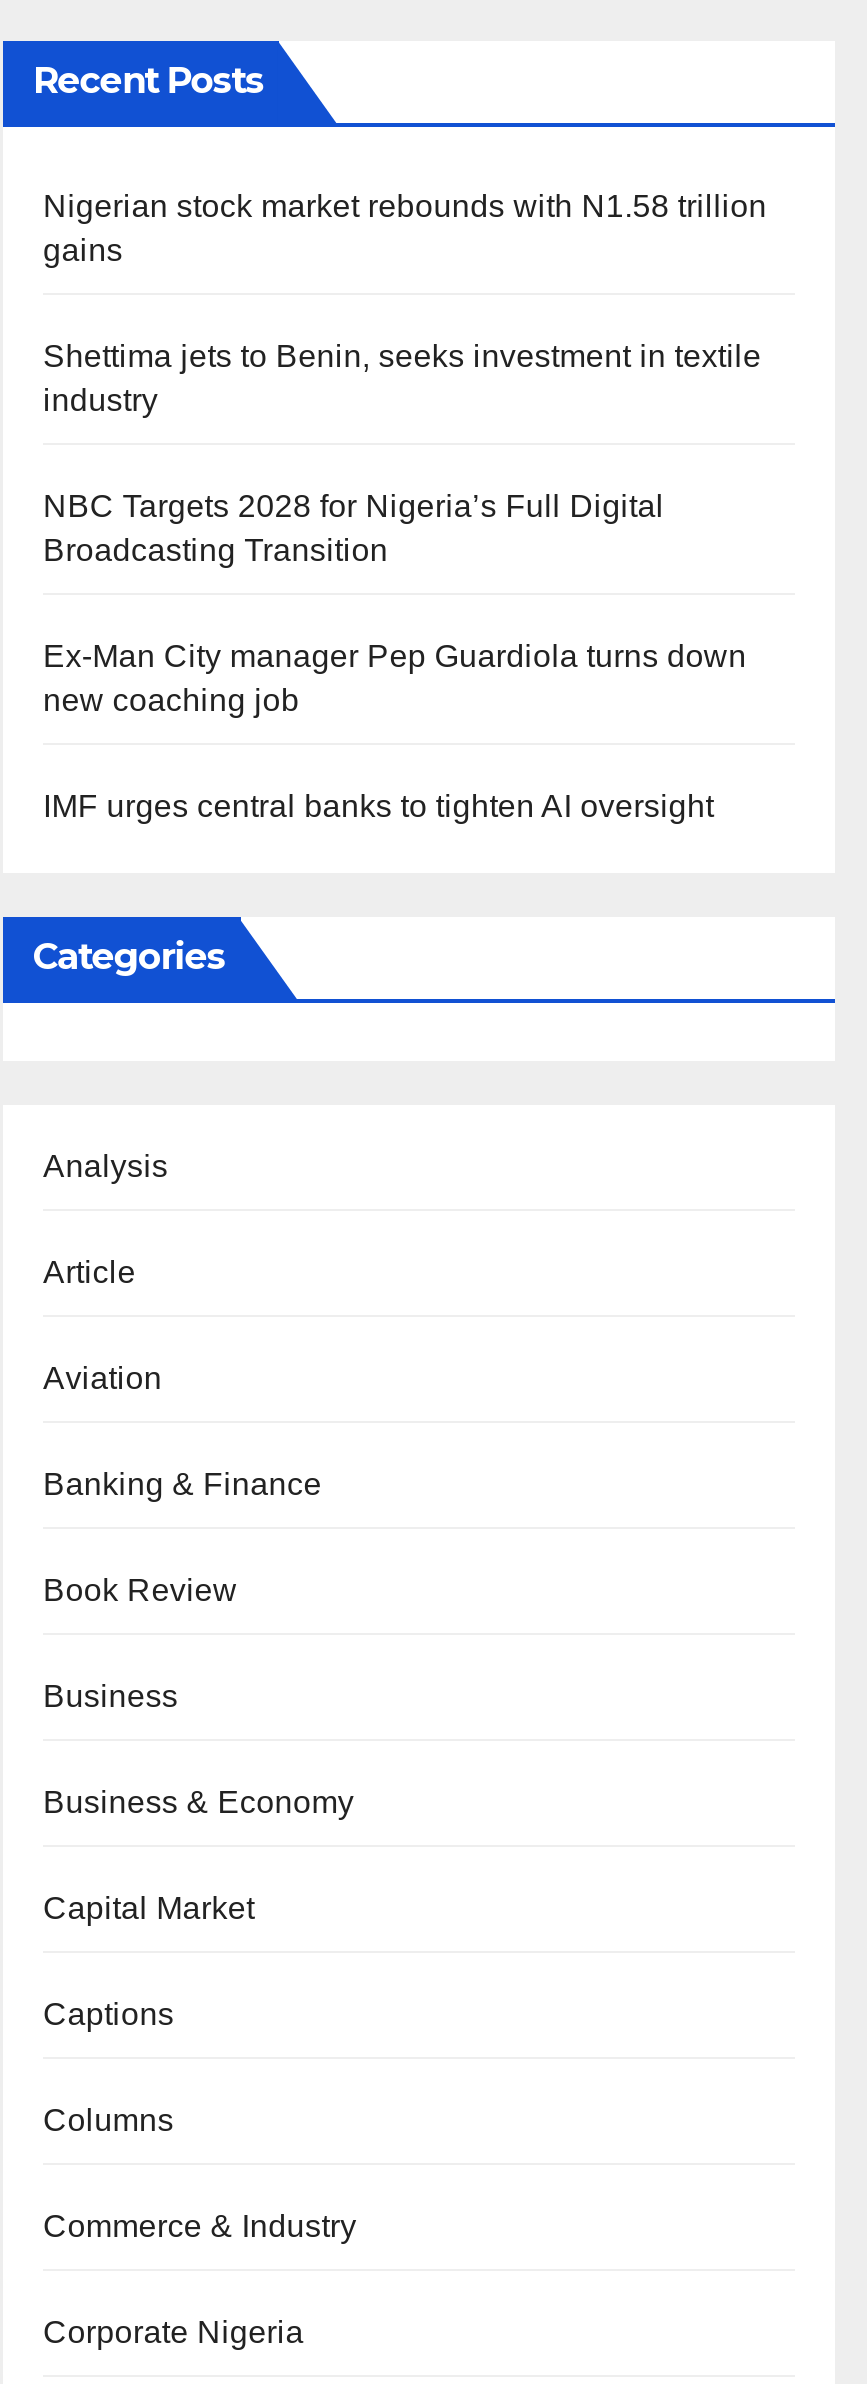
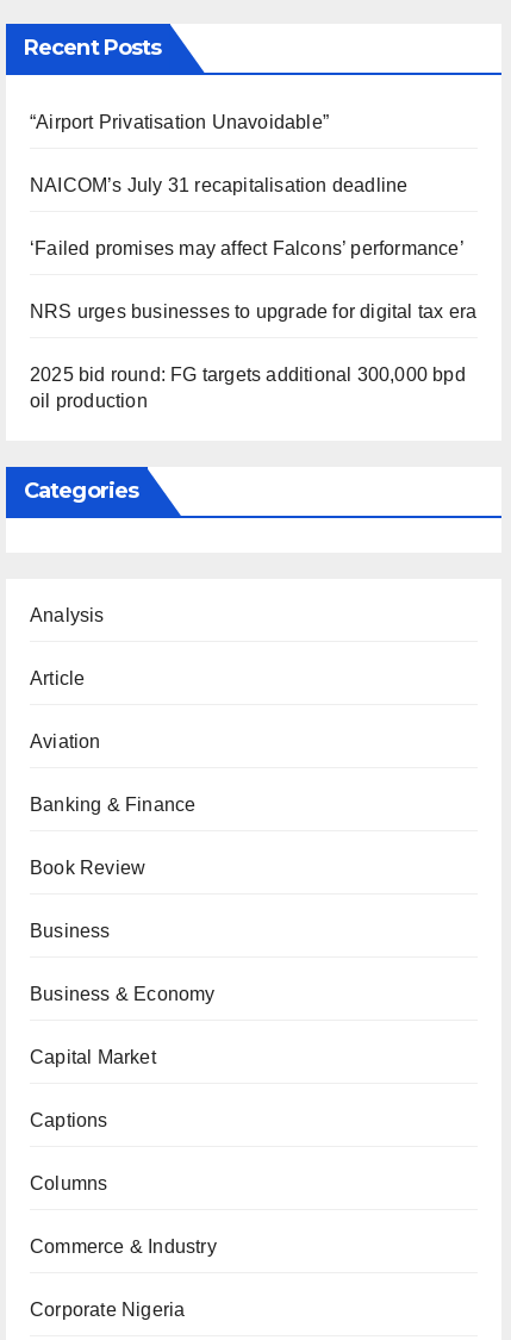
[43,188,767,266] Nigerian stock market rebounds with N1.58 trillion | gains -> [30,112,329,132] “Airport Privatisation Unavoidable”
[43,338,761,416] Shettima jets to Benin, seeks investment in textile | industry -> [30,175,408,195] NAICOM’s July 31 recapitalisation deadline
[43,488,664,566] NBC Targets 2028 for Nigeria’s Full Digital | Broadcasting Transition -> [30,238,464,258] ‘Failed promises may affect Falcons’ performance’
[43,638,747,716] Ex-Man City manager Pep Guardiola turns down | new coaching job -> [30,301,477,321] NRS urges businesses to upgrade for digital tax era
[43,788,714,822] IMF urges central banks to tighten AI oversight -> [30,364,465,411] 2025 bid round: FG targets additional 300,000 bpd | oil production

